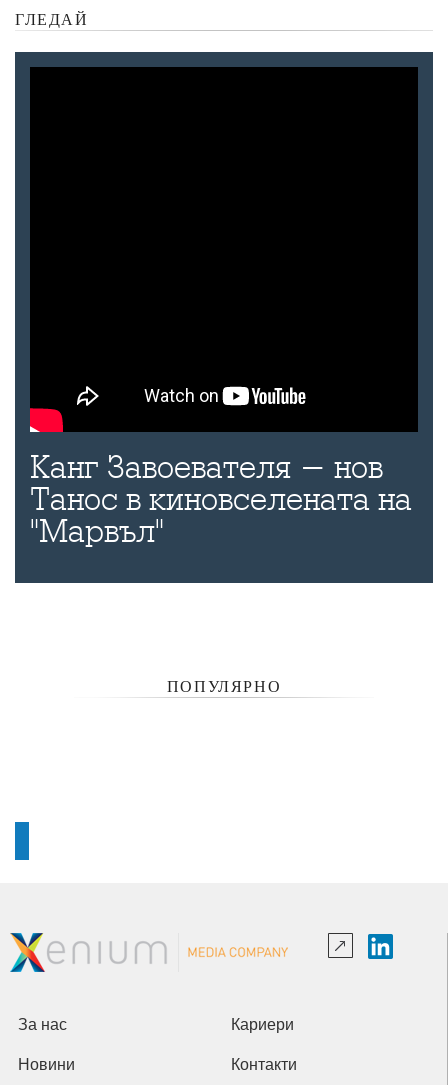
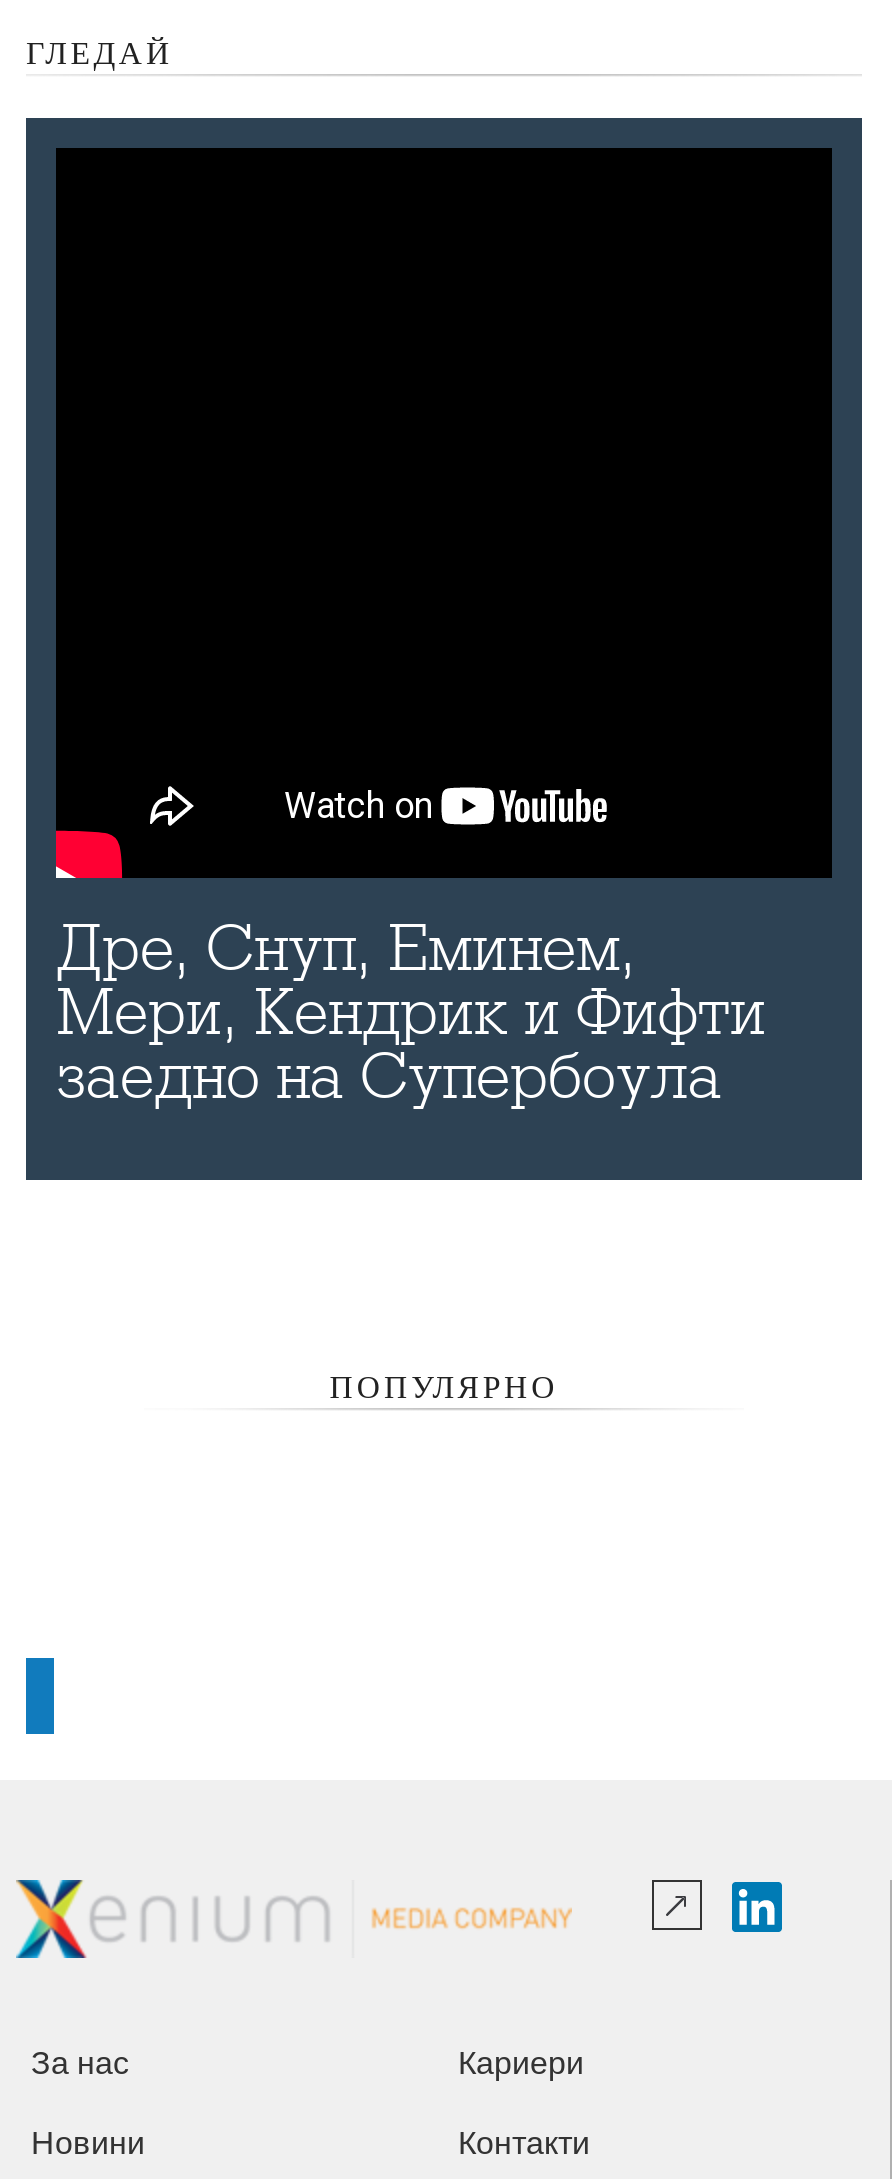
[30,449,412,550] Канг Завоевателя - нов | Танос в киновселената на | "Марвъл" -> [56,913,766,1115] Дре, Снуп, Еминем, | Мери, Кендрик и Фифти | заедно на Супербоула

